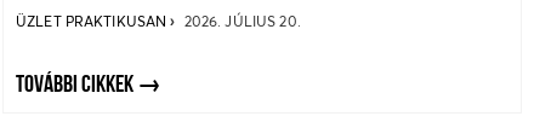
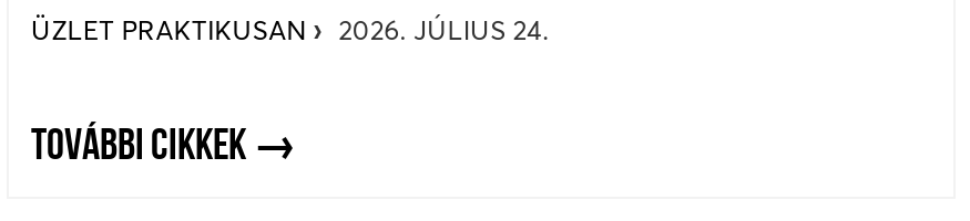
[16,12,301,30] ÜZLET PRAKTIKUSAN 2026. JÚLIUS 20. -> [31,13,549,46] ÜZLET PRAKTIKUSAN 2026. JÚLIUS 24.

